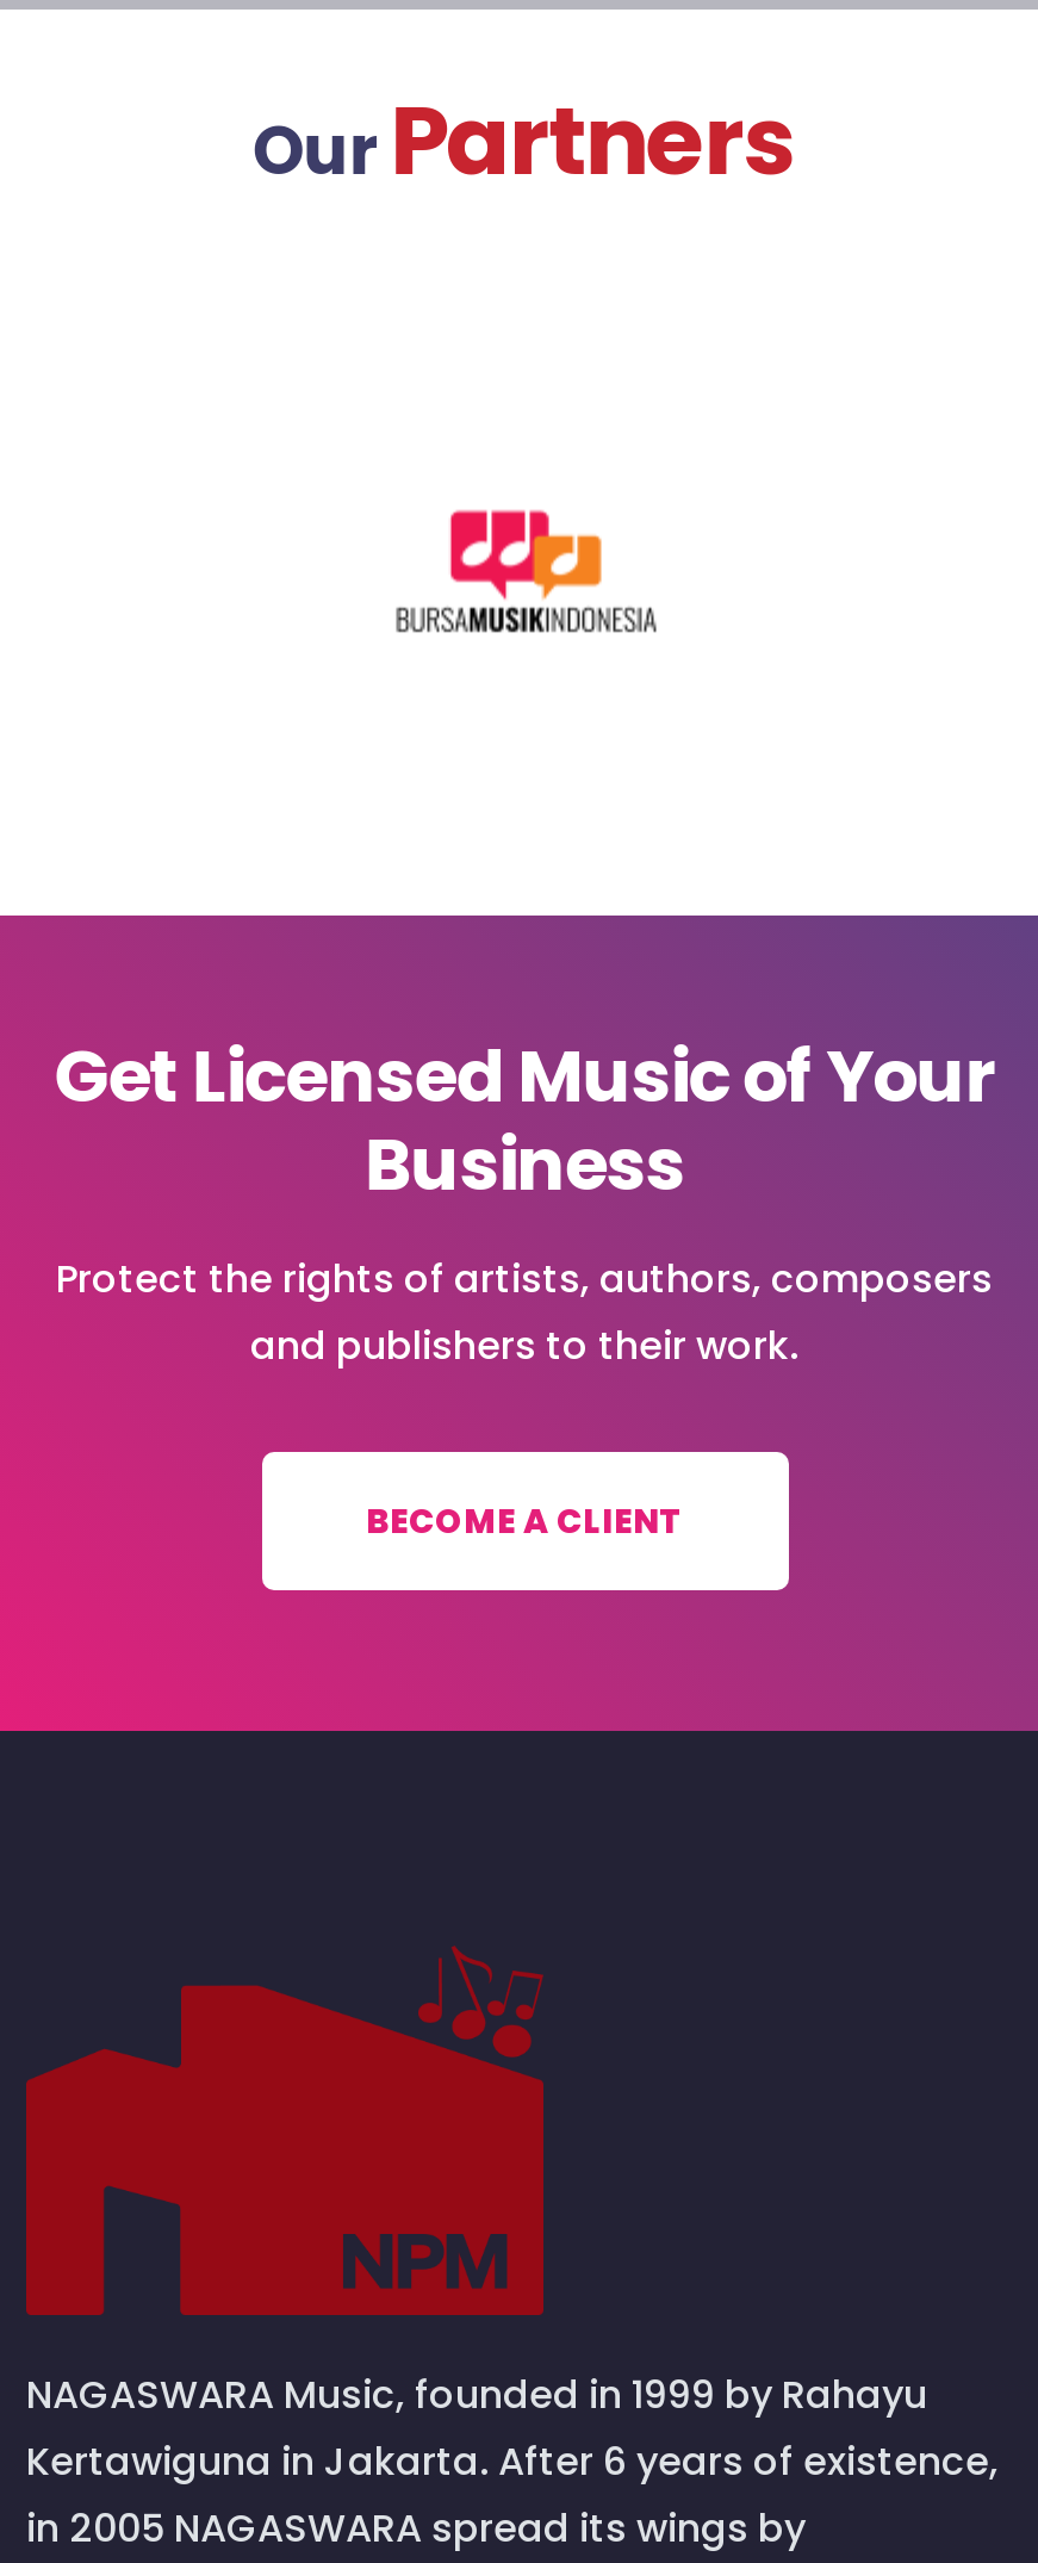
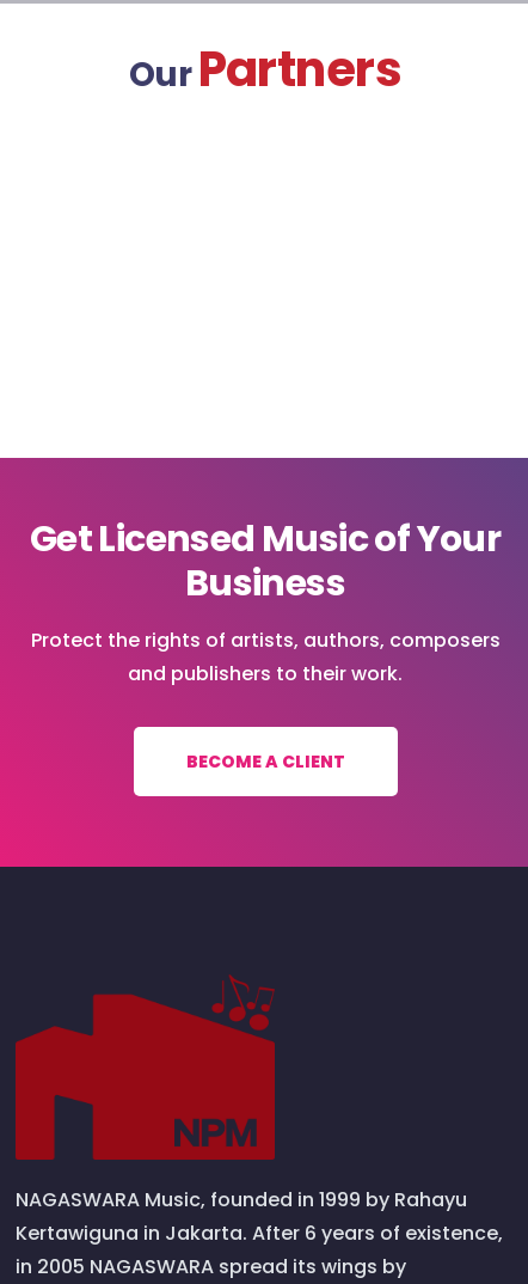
[393,508,658,634] [image] -> none

